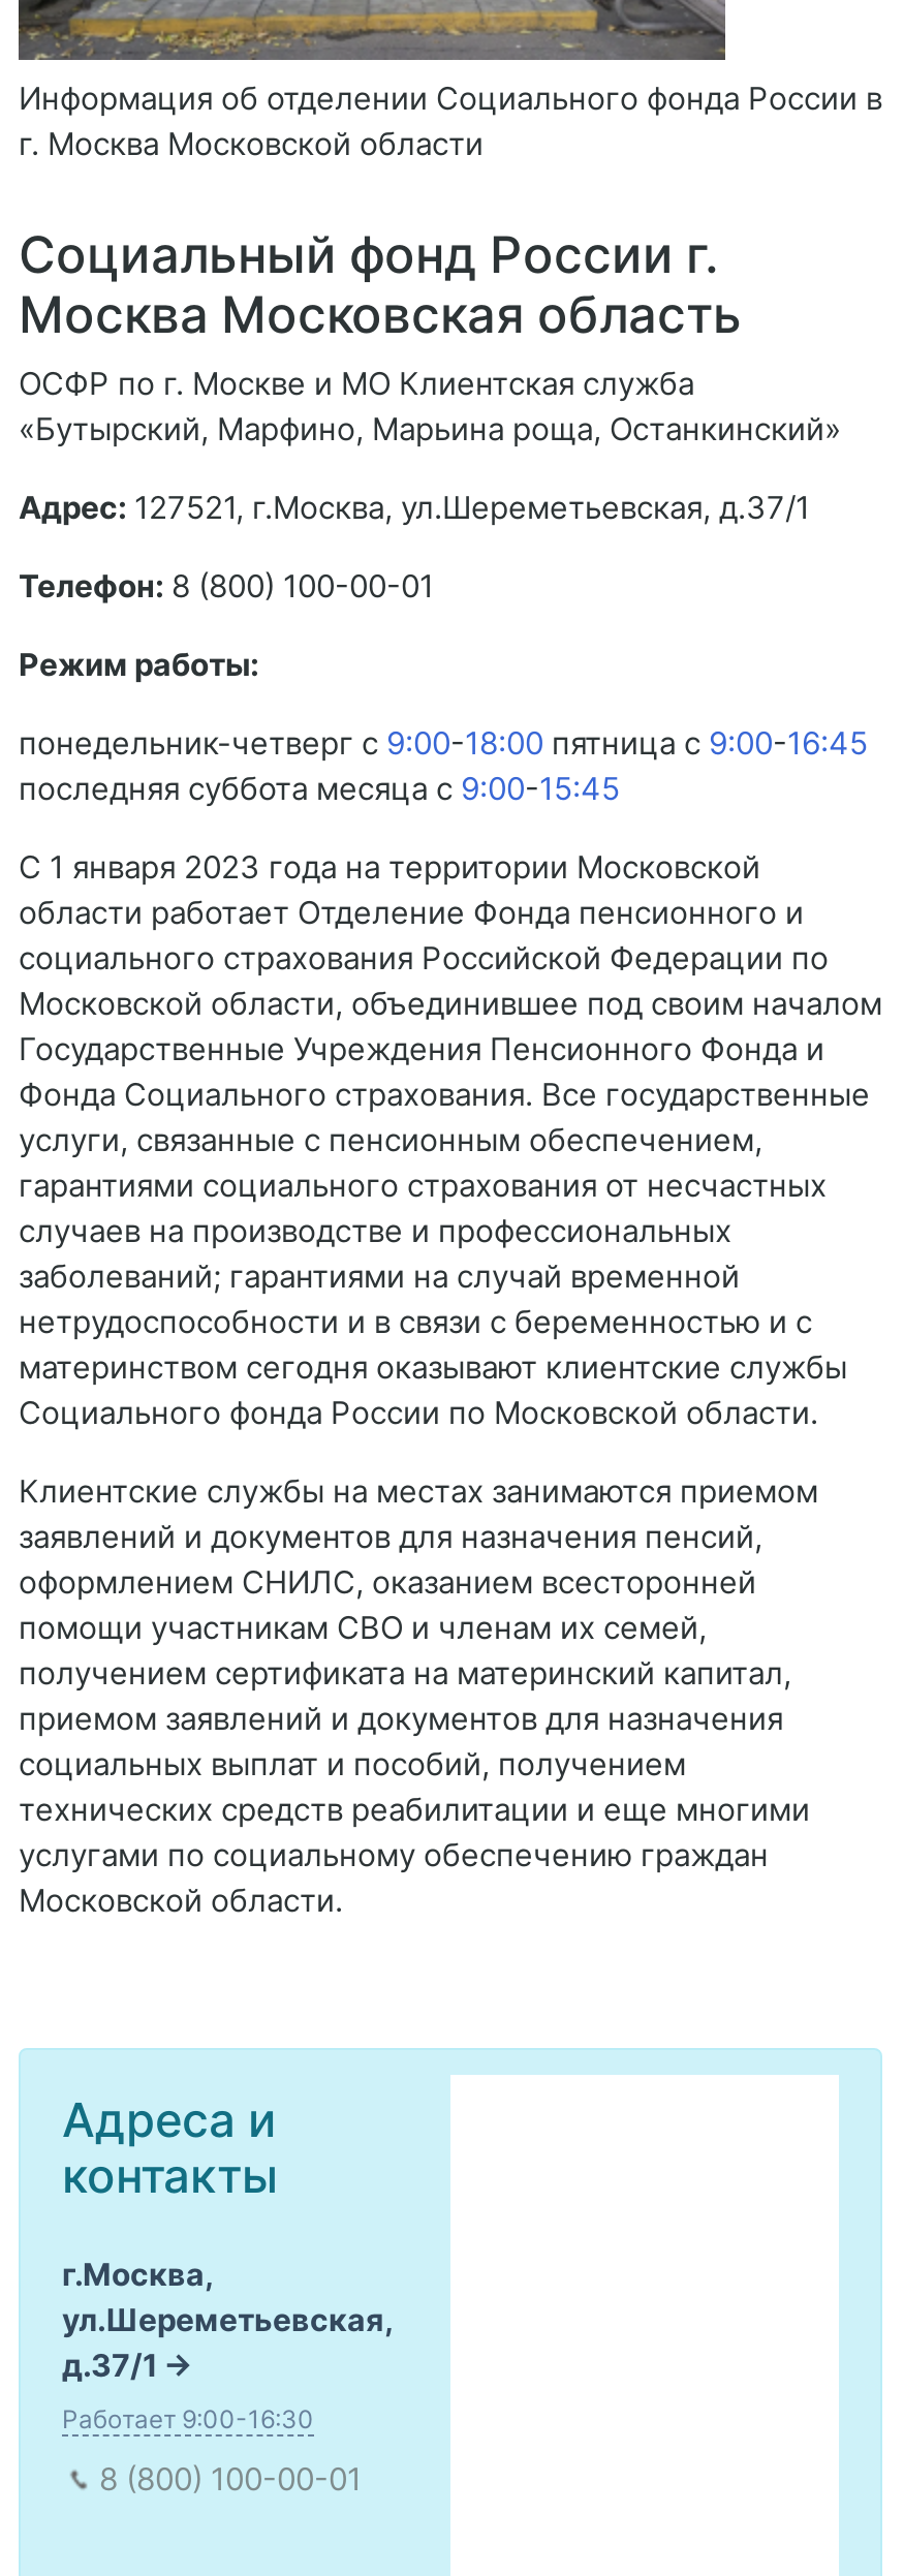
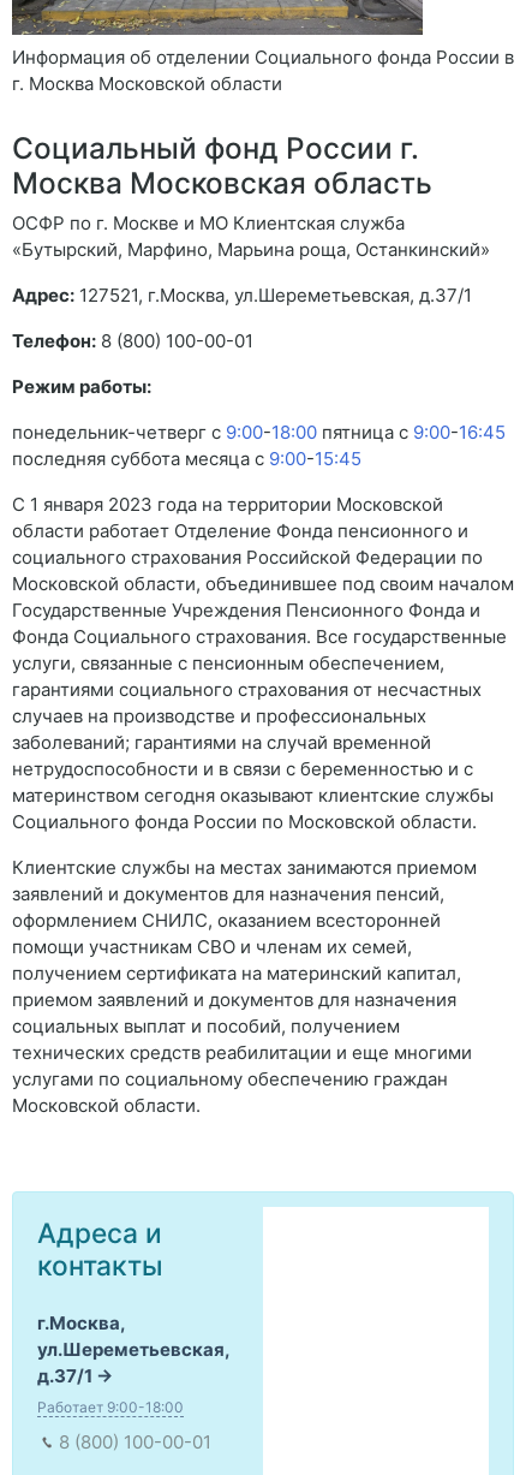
[62,2403,314,2434] Работает 9:00-16:30 -> [37,1398,184,1416] Работает 9:00-18:00

